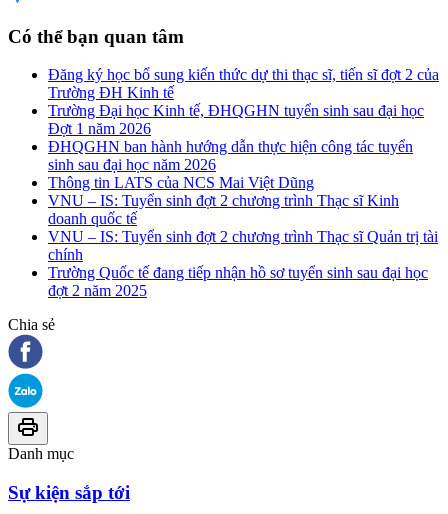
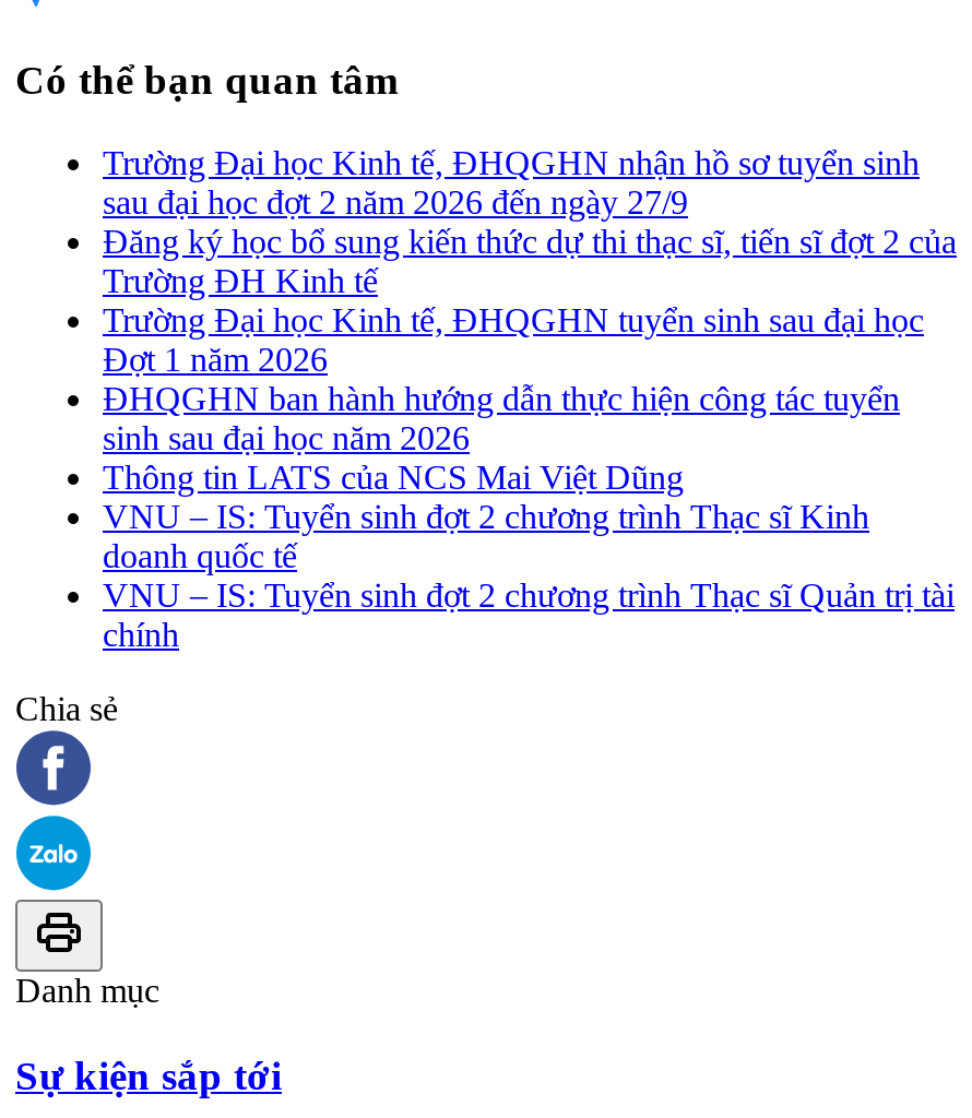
none -> [103,145,920,221] Trường Đại học Kinh tế, ĐHQGHN nhận hồ sơ tuyển sinh | sau đại học đợt 2 năm 2026 đến ngày 27/9
moved [48,66,439,263] -> [103,223,957,653]: Đăng ký học bổ sung kiến thức dự thi thạc sĩ, tiến sĩ đợt 2 của | Trường ĐH Kinh tế | Trường Đại học Kinh tế, ĐHQGHN tuyển sinh sau đại học | ... | VNU – IS: Tuyển sinh đợt 2 chương trình Thạc sĩ Quản trị tài | chính
[48,264,428,299] Trường Quốc tế đang tiếp nhận hồ sơ tuyển sinh sau đại học | đợt 2 năm 2025 -> none

